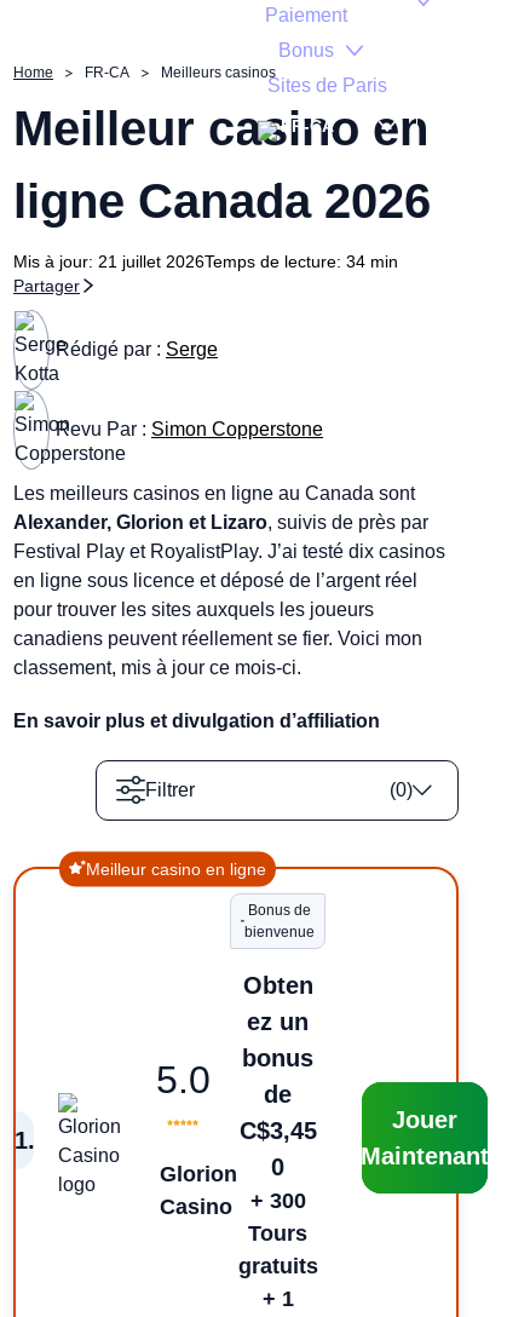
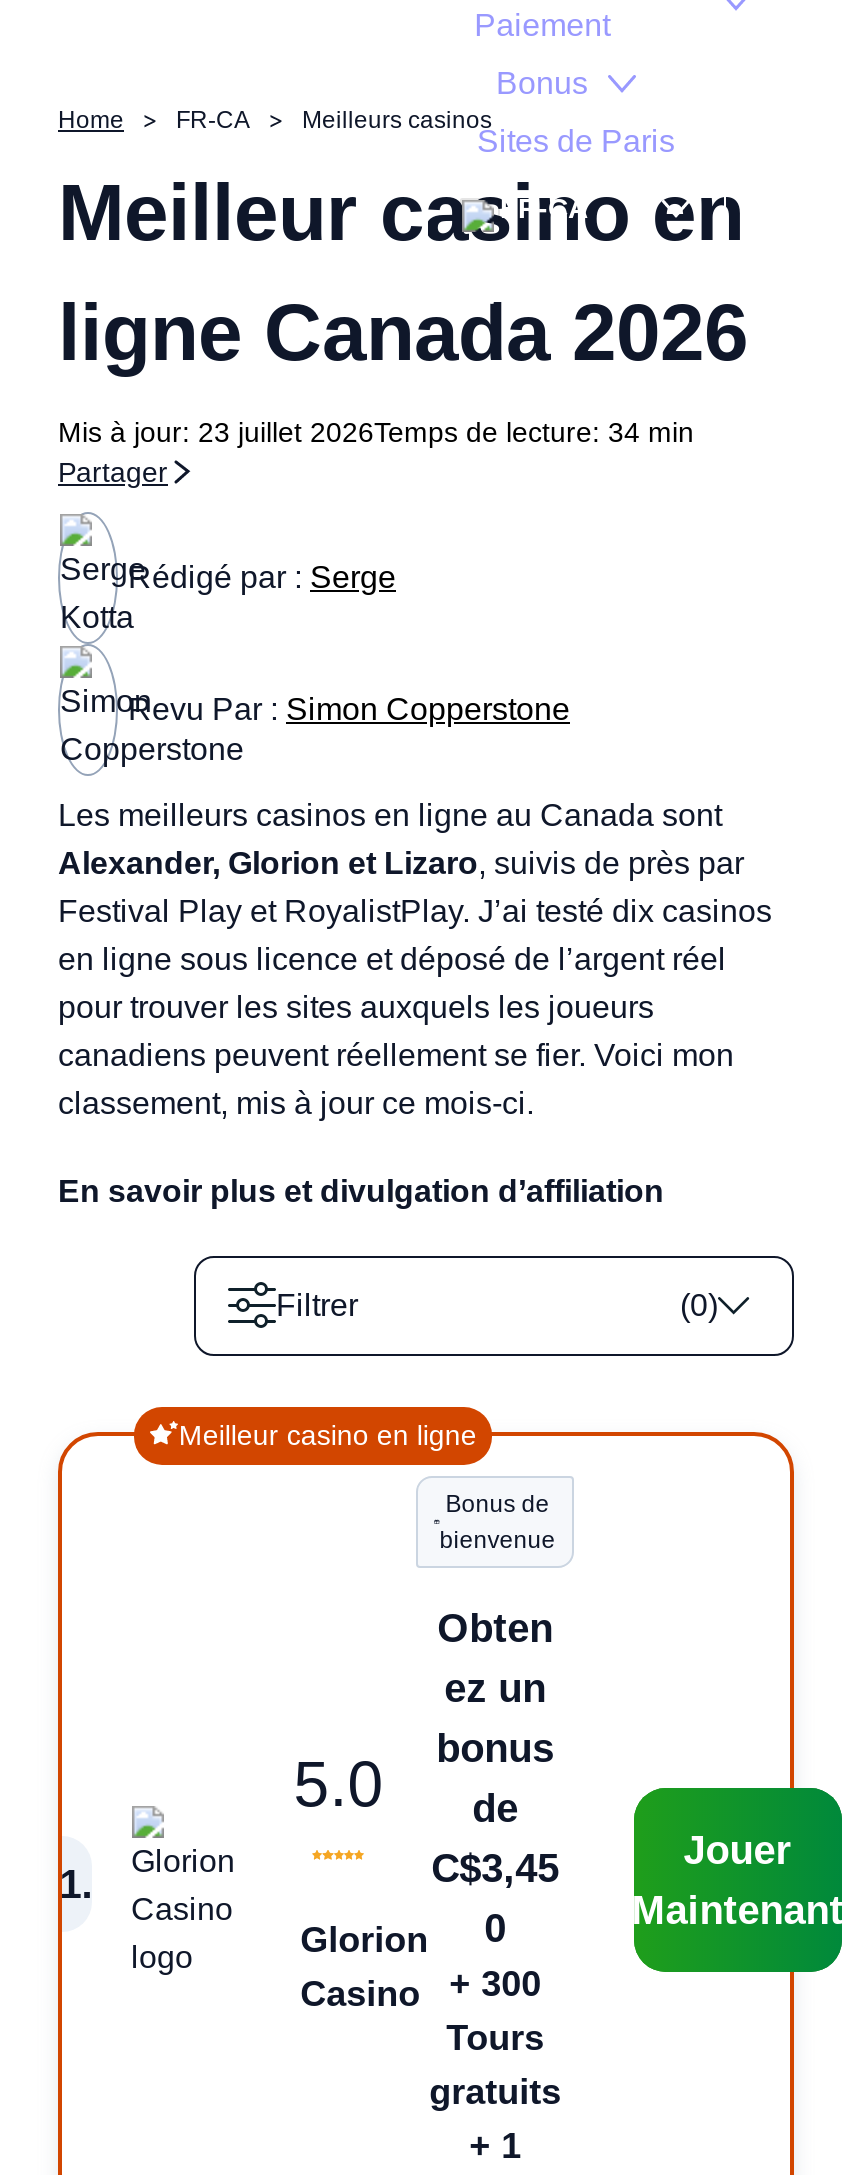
[13,252,398,271] Mis à jour: 21 juillet 2026Temps de lecture: 34 min -> [58,416,694,448] Mis à jour: 23 juillet 2026Temps de lecture: 34 min

